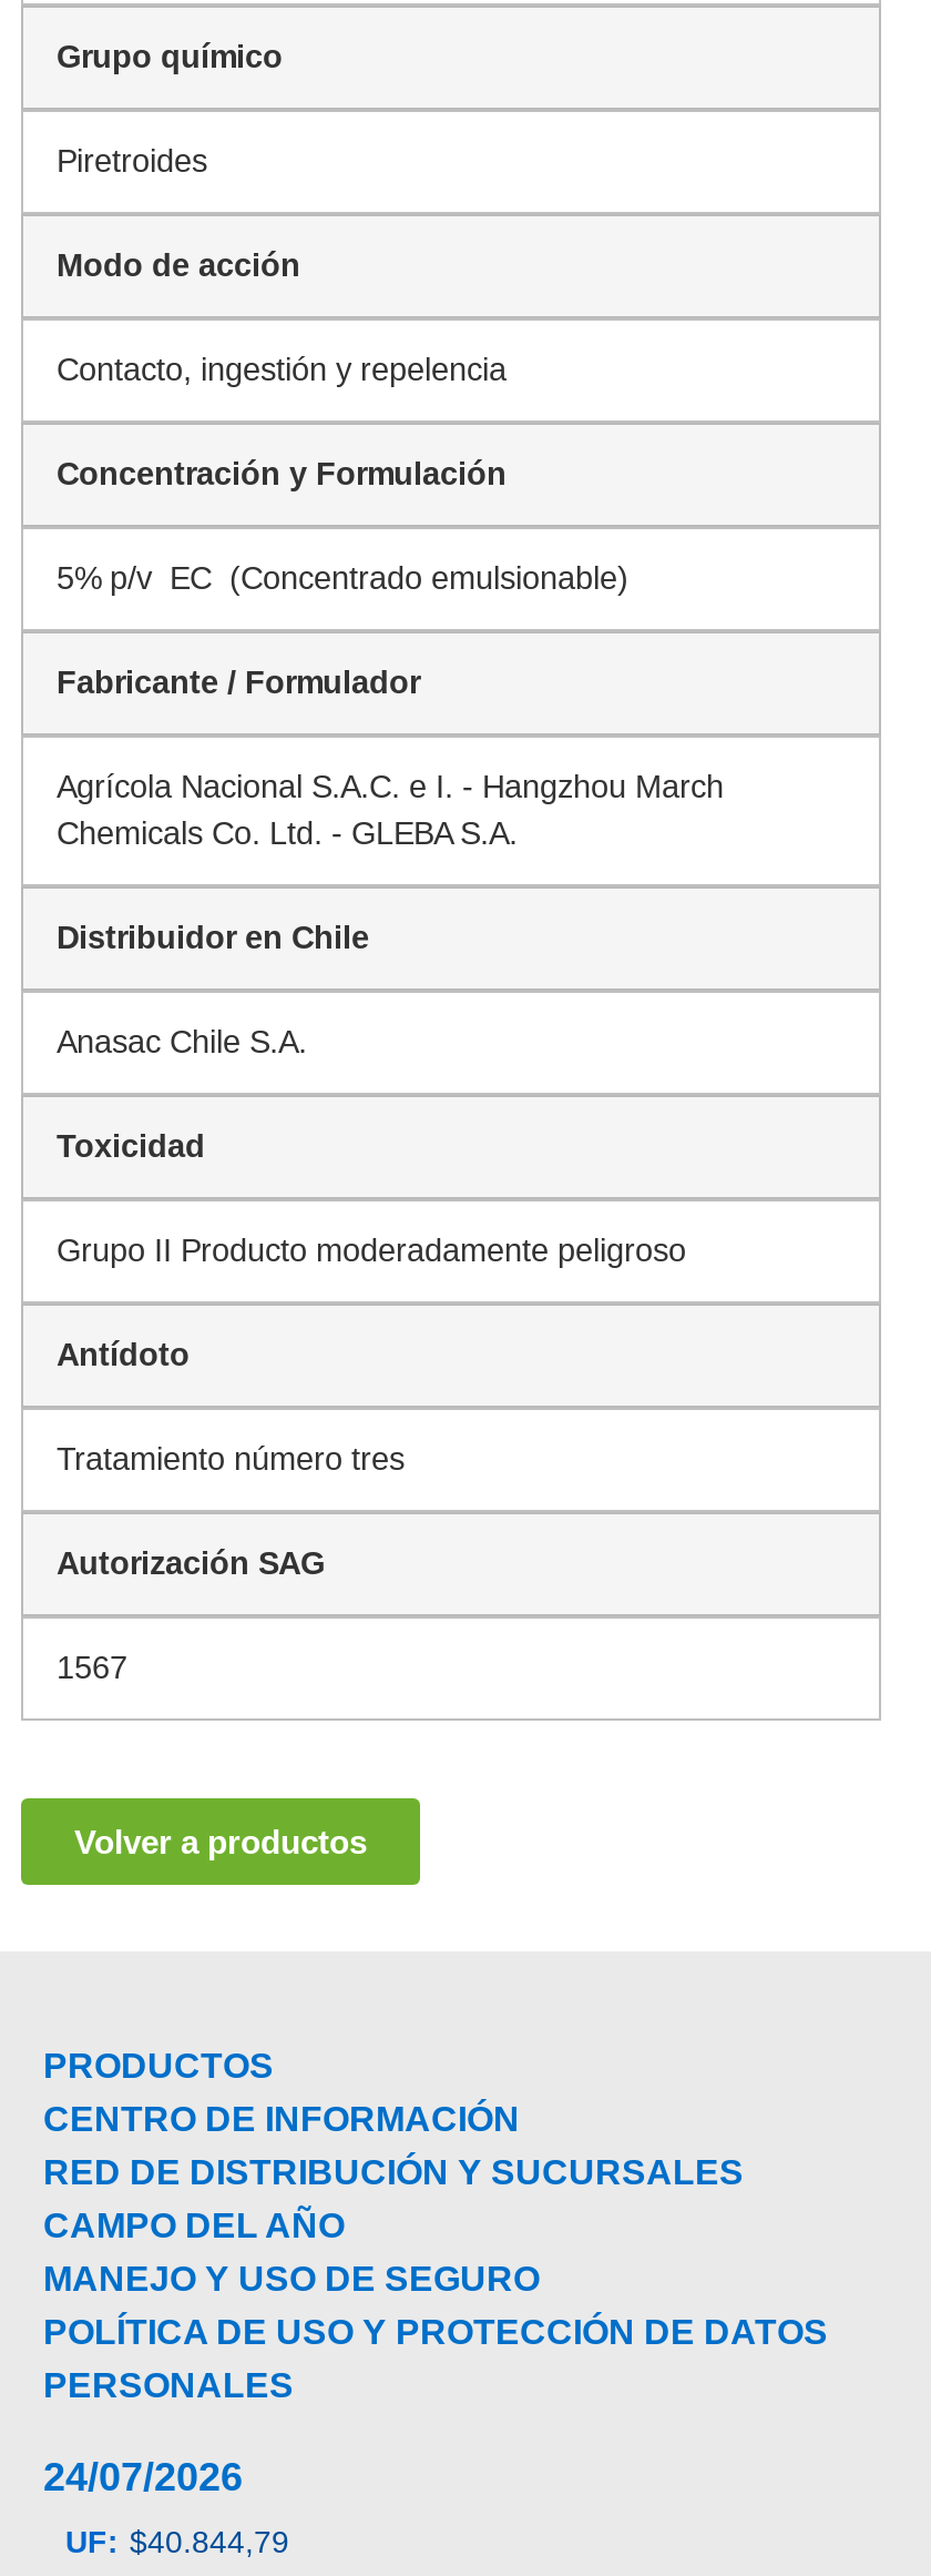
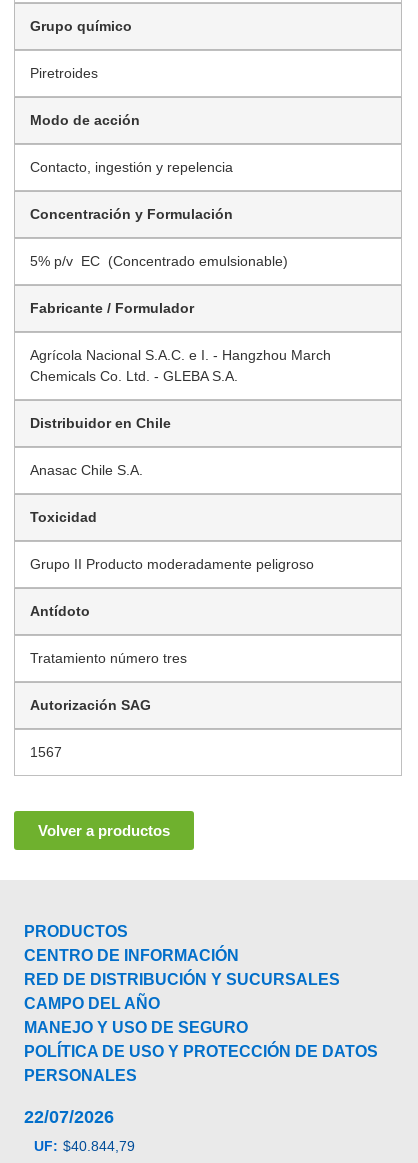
[43,2455,243,2500] 24/07/2026 -> [24,1107,114,1127] 22/07/2026

